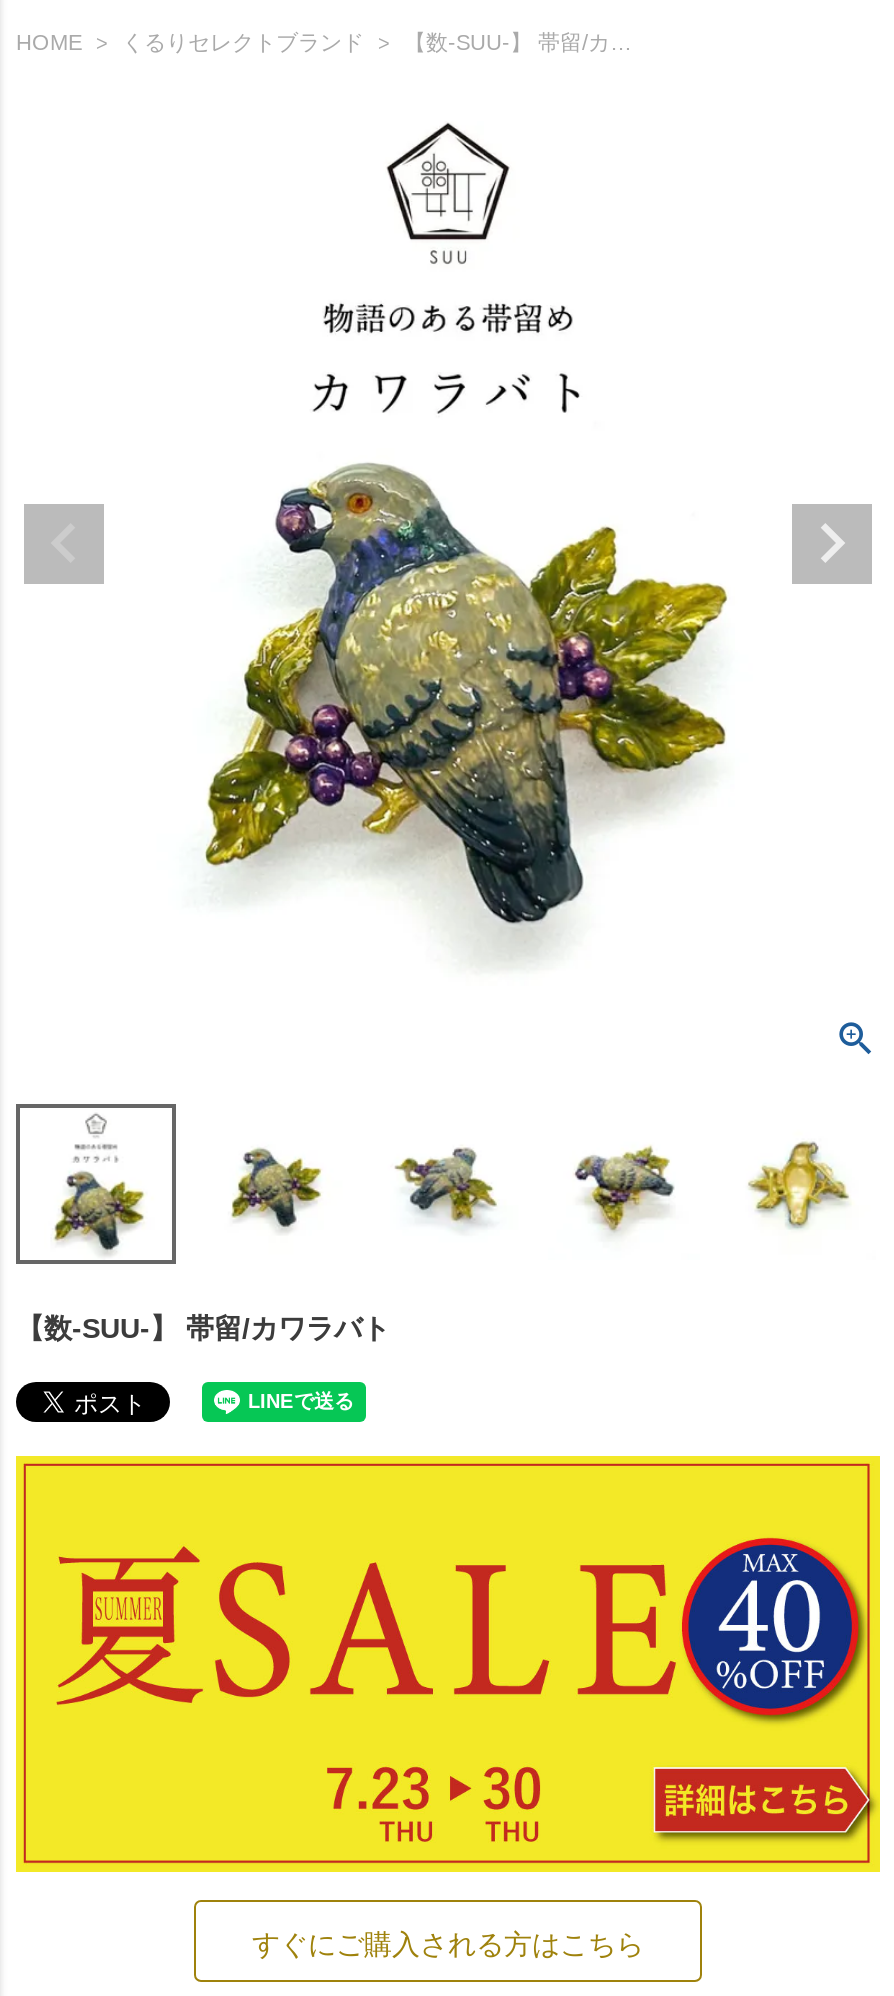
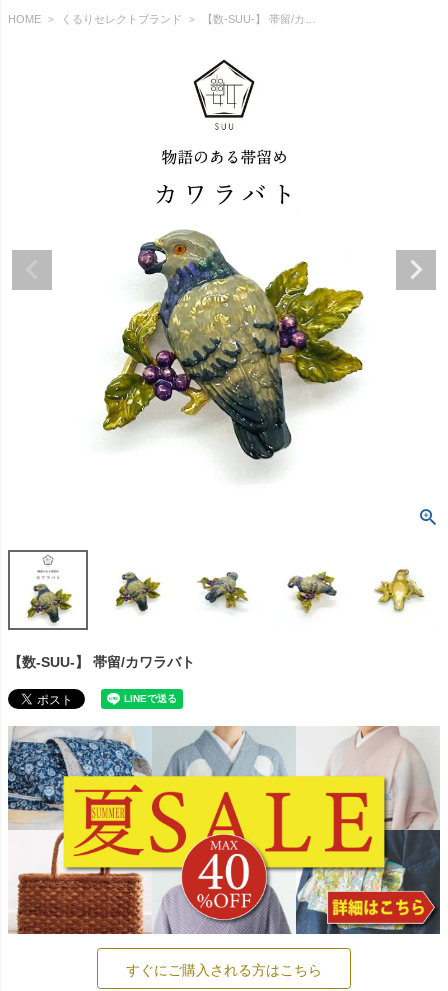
[14,1454,882,1874] [image] -> [7,725,441,935] [image]

